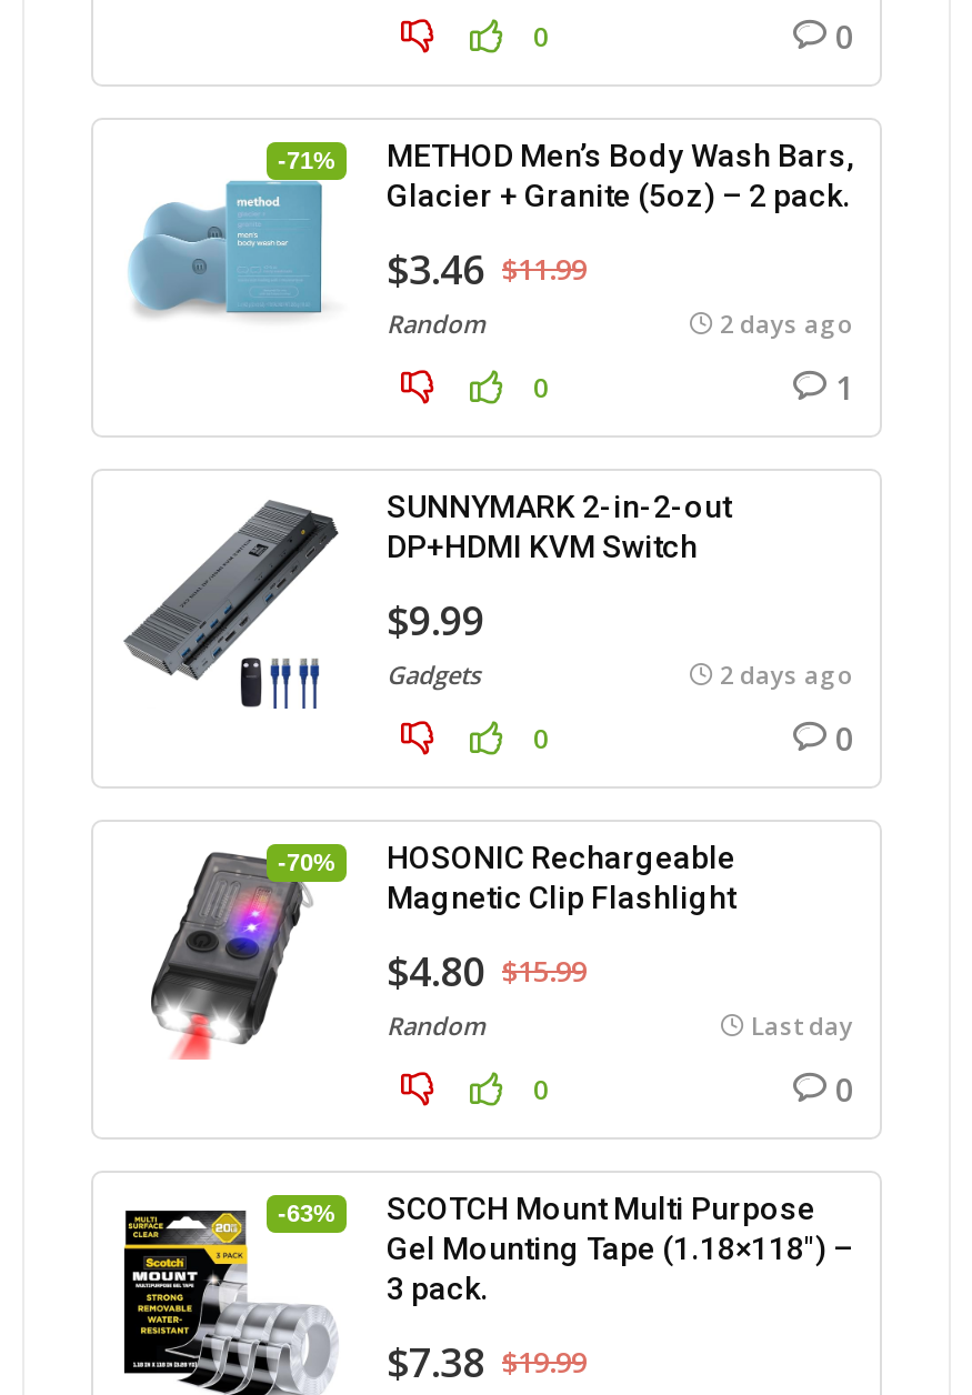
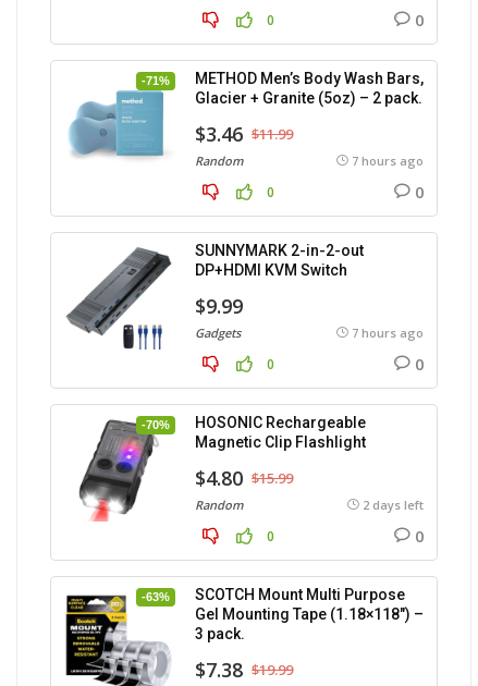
[720,307,853,340] 2 days ago -> [352,152,424,169] 7 hours ago
[835,367,853,409] 1 -> [415,182,424,203] 0
[720,658,853,691] 2 days ago -> [352,324,424,341] 7 hours ago
[751,1008,853,1042] Last day -> [363,497,424,513] 2 days left

